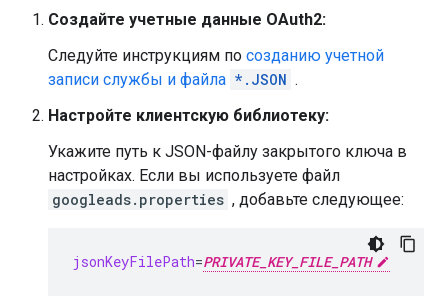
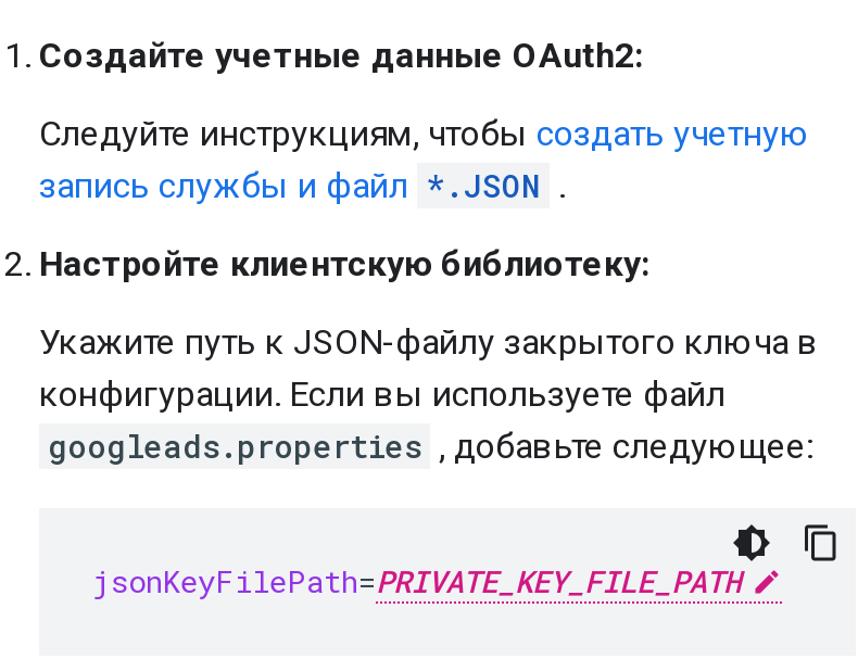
[48,46,384,65] Следуйте инструкциям по созданию учетной -> [39,113,810,154] Следуйте инструкциям, чтобы создать учетную
[48,70,298,89] записи службы и файла *.JSON . -> [39,165,565,206] запись службы и файл *.JSON .
[48,166,340,185] настройках. Если вы используете файл -> [39,373,725,415] конфигурации. Если вы используете файл

